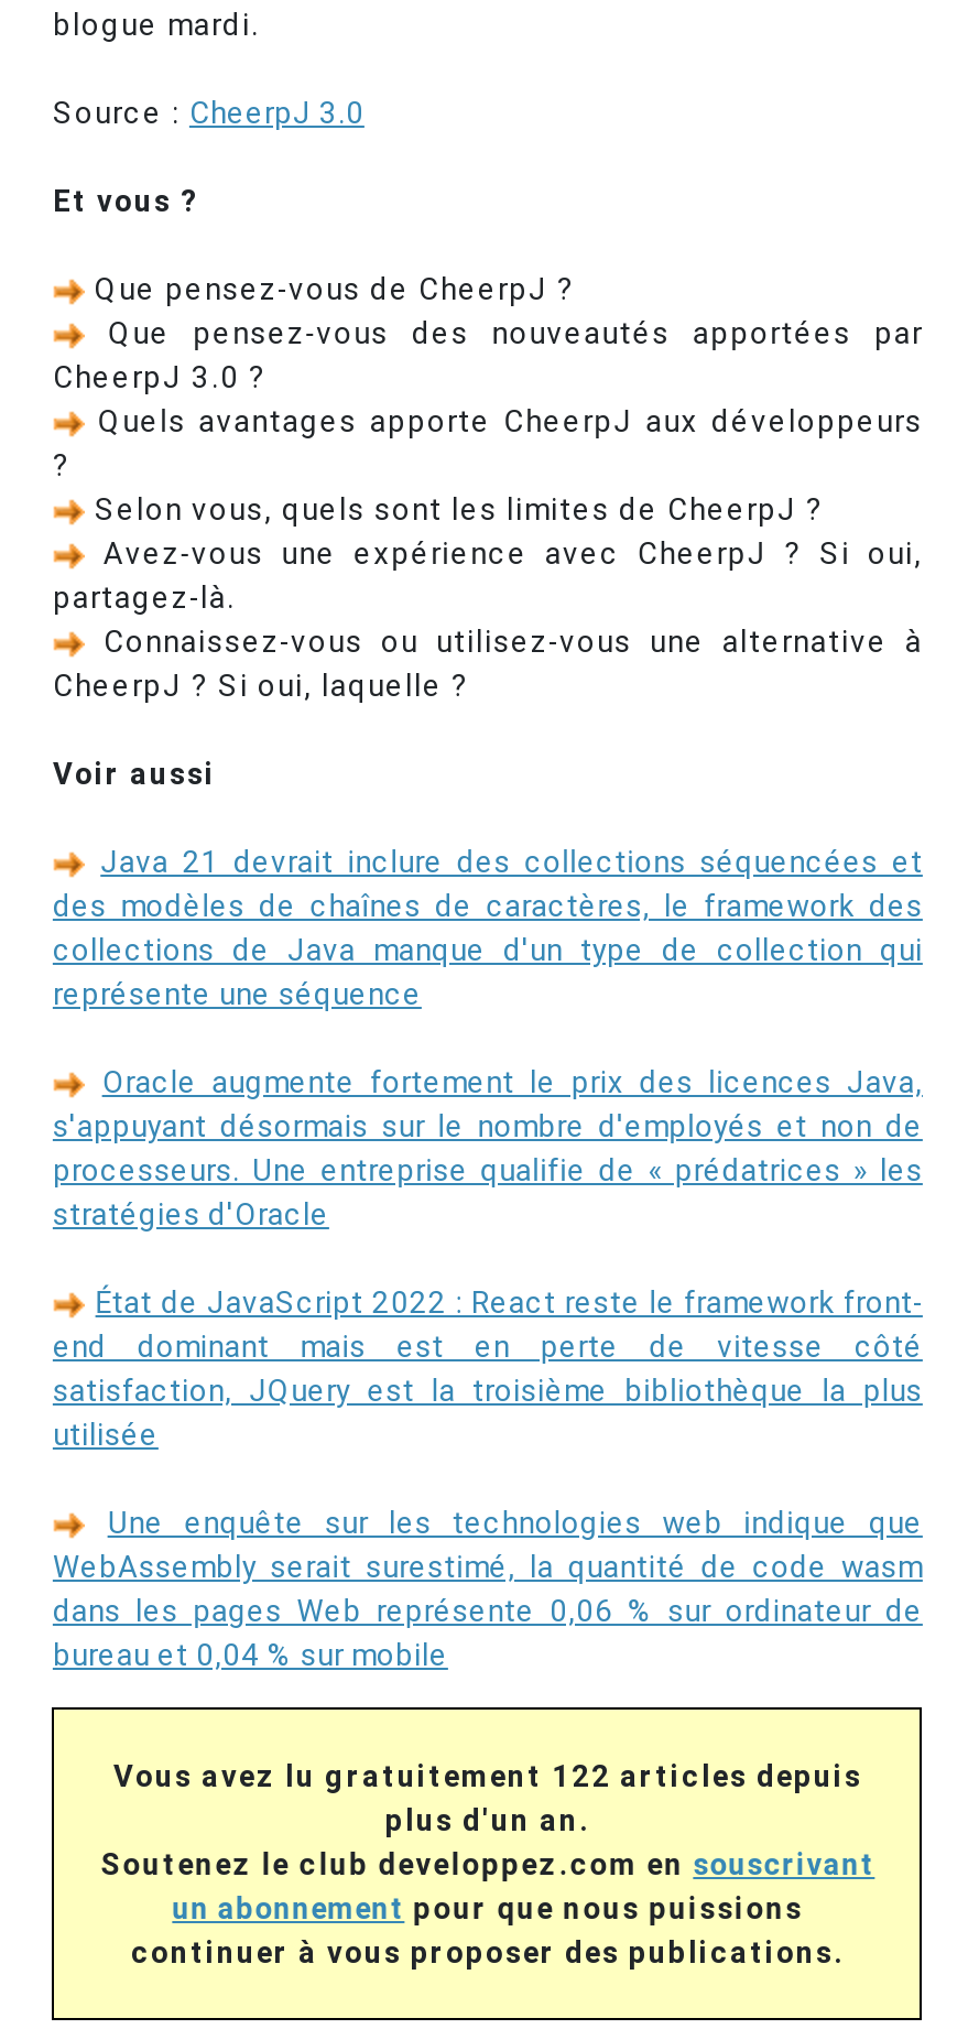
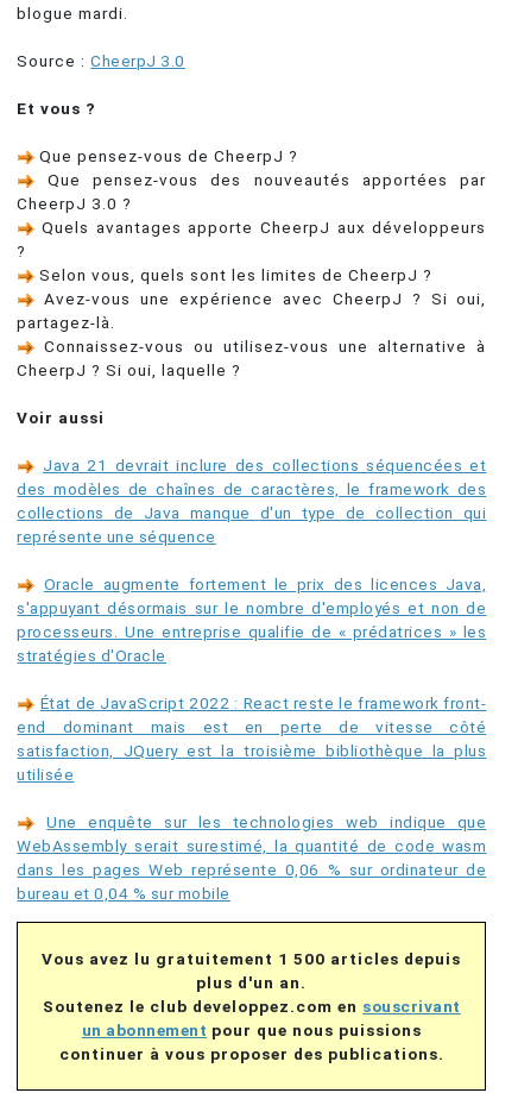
[113,1757,862,1793] Vous avez lu gratuitement 122 articles depuis -> [42,949,461,968] Vous avez lu gratuitement 1 500 articles depuis

